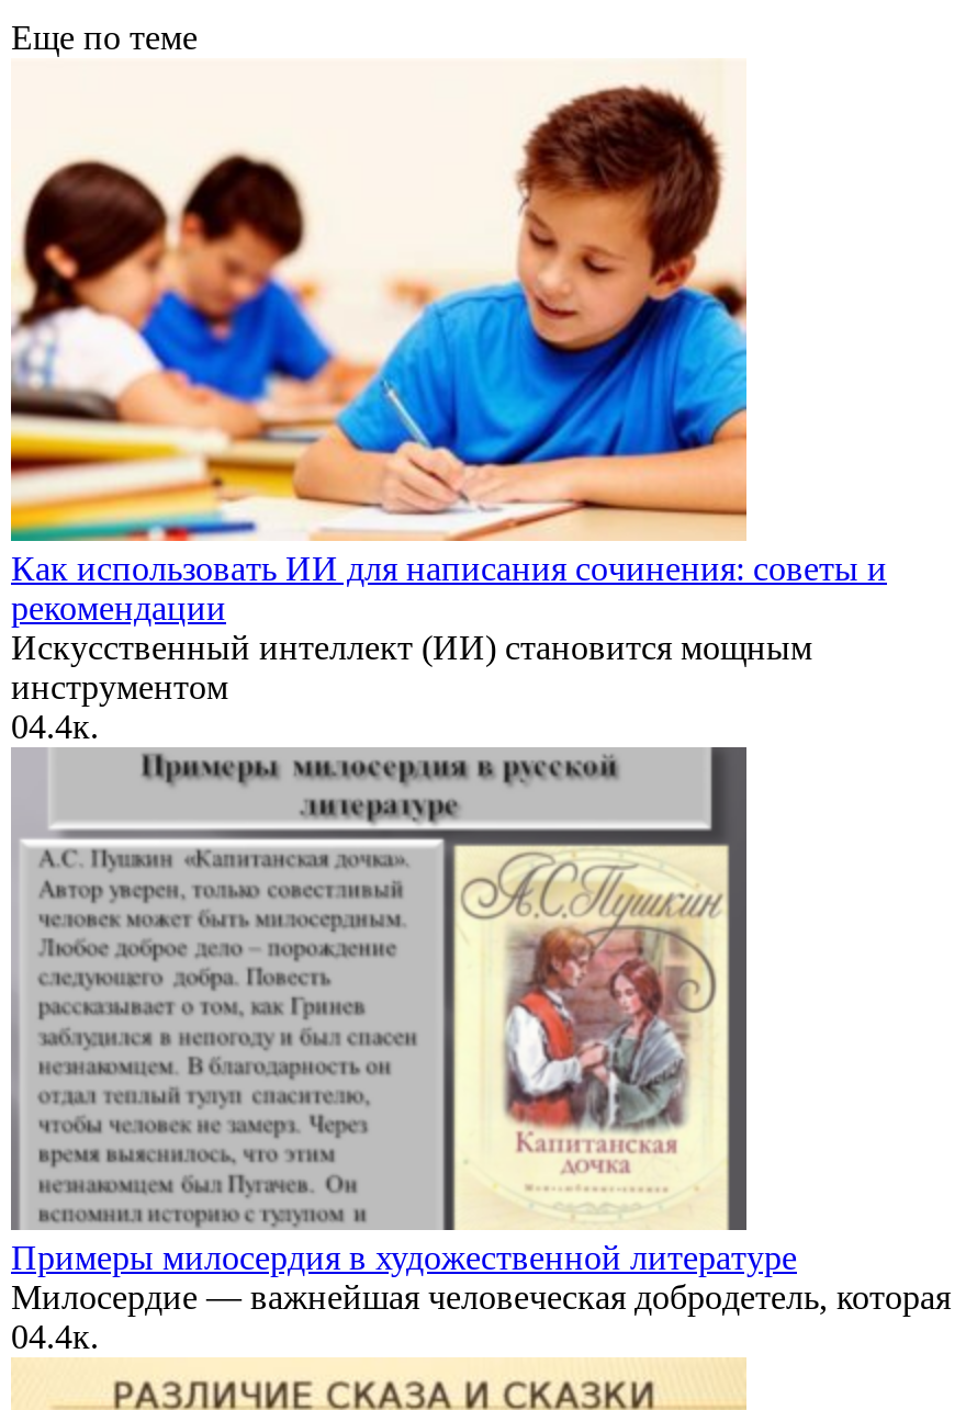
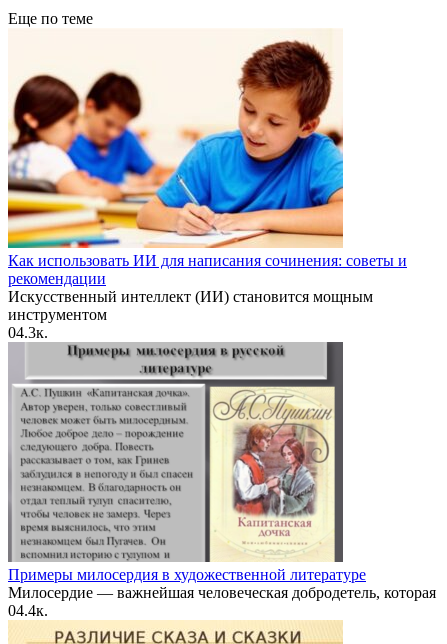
[11,709,99,746] 04.4к. -> [8,324,48,341] 04.3к.

